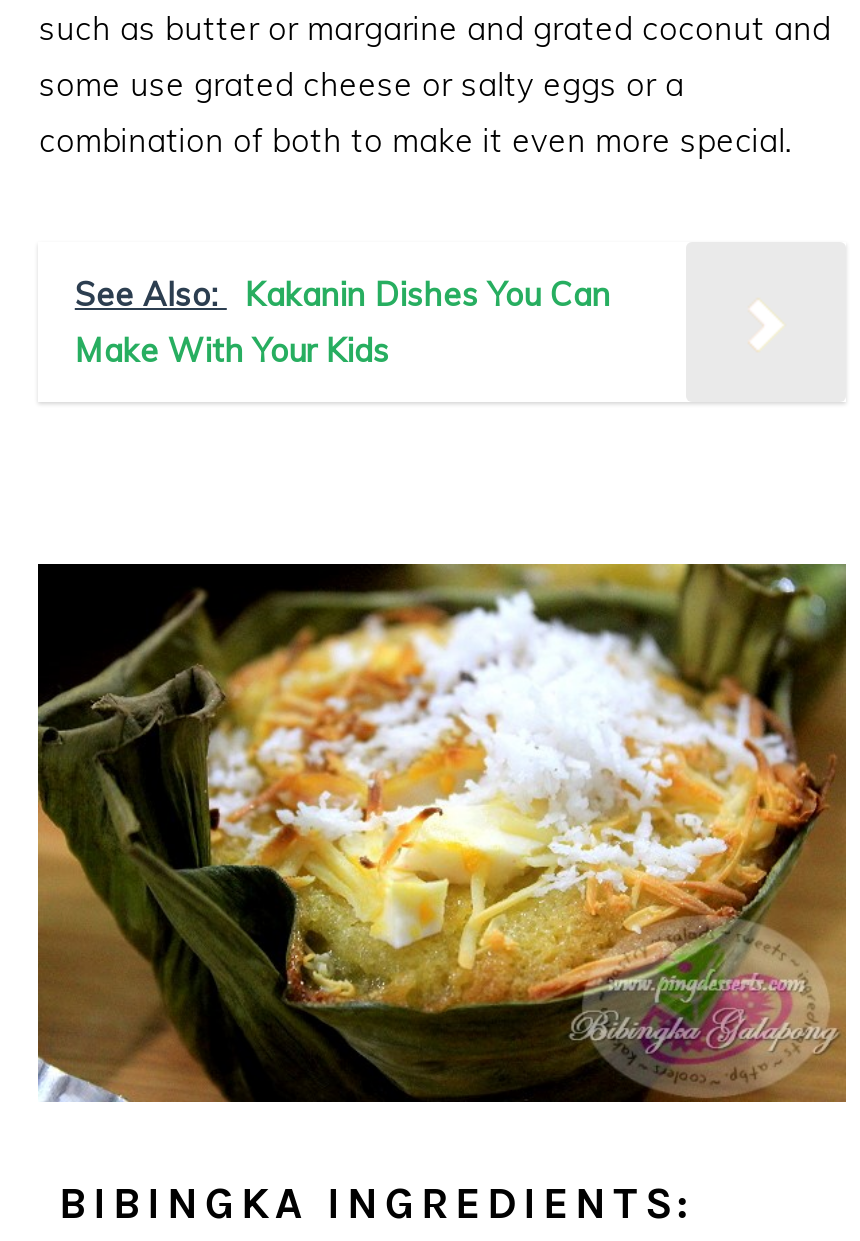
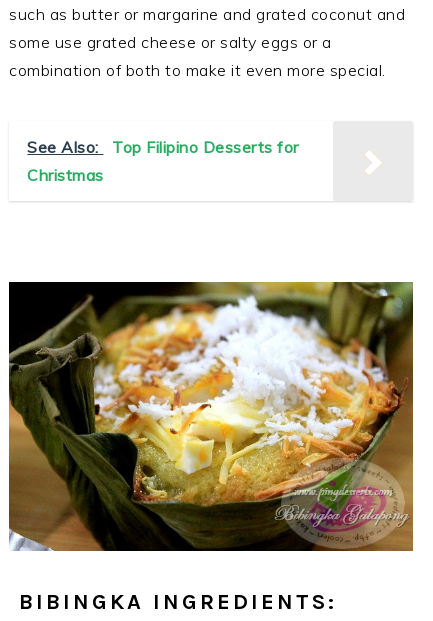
[75,274,611,370] See Also: Kakanin Dishes You Can | Make With Your Kids -> [27,137,299,185] See Also: Top Filipino Desserts for | Christmas

